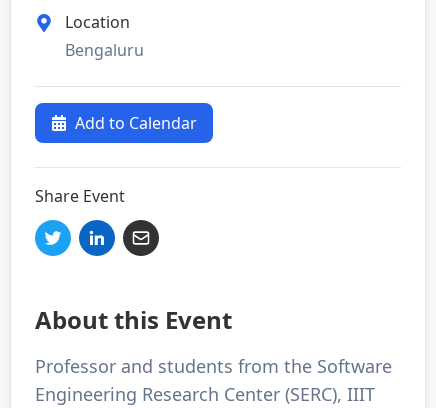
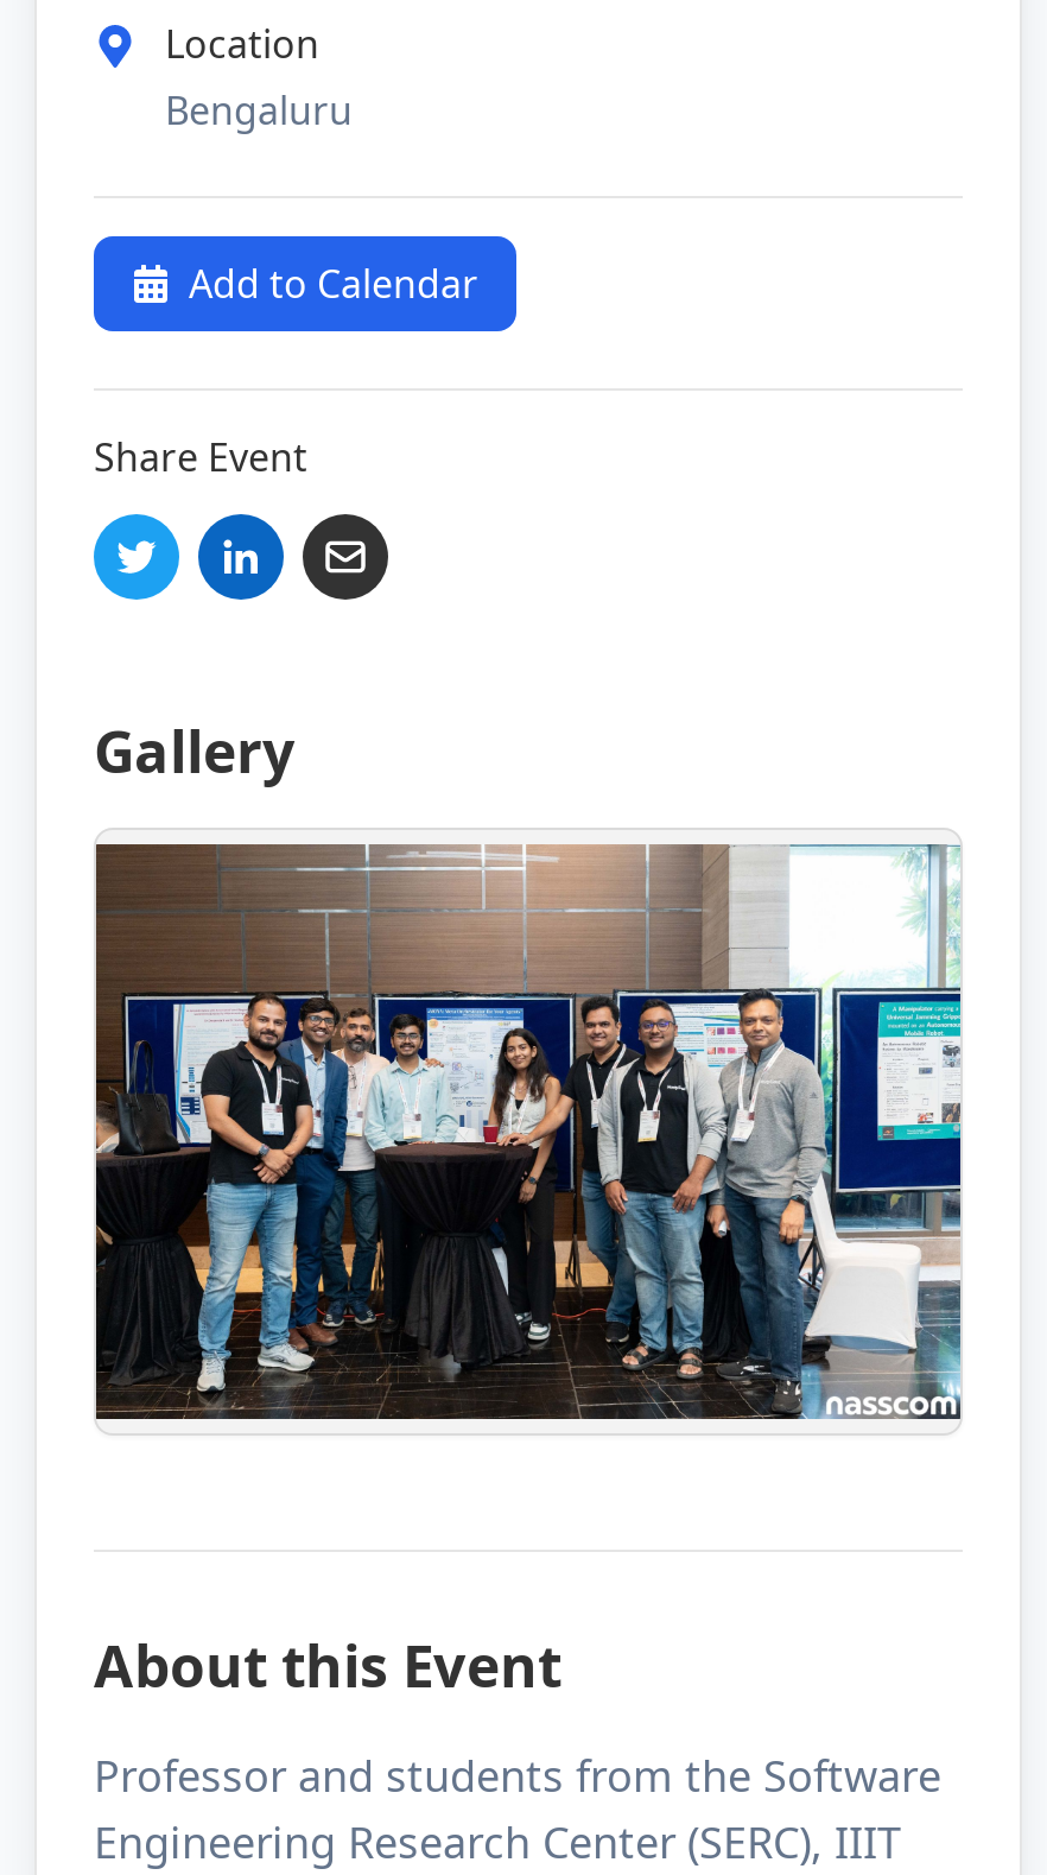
none -> [94,711,296,790] Gallery
none -> [94,842,963,1421] [image]

